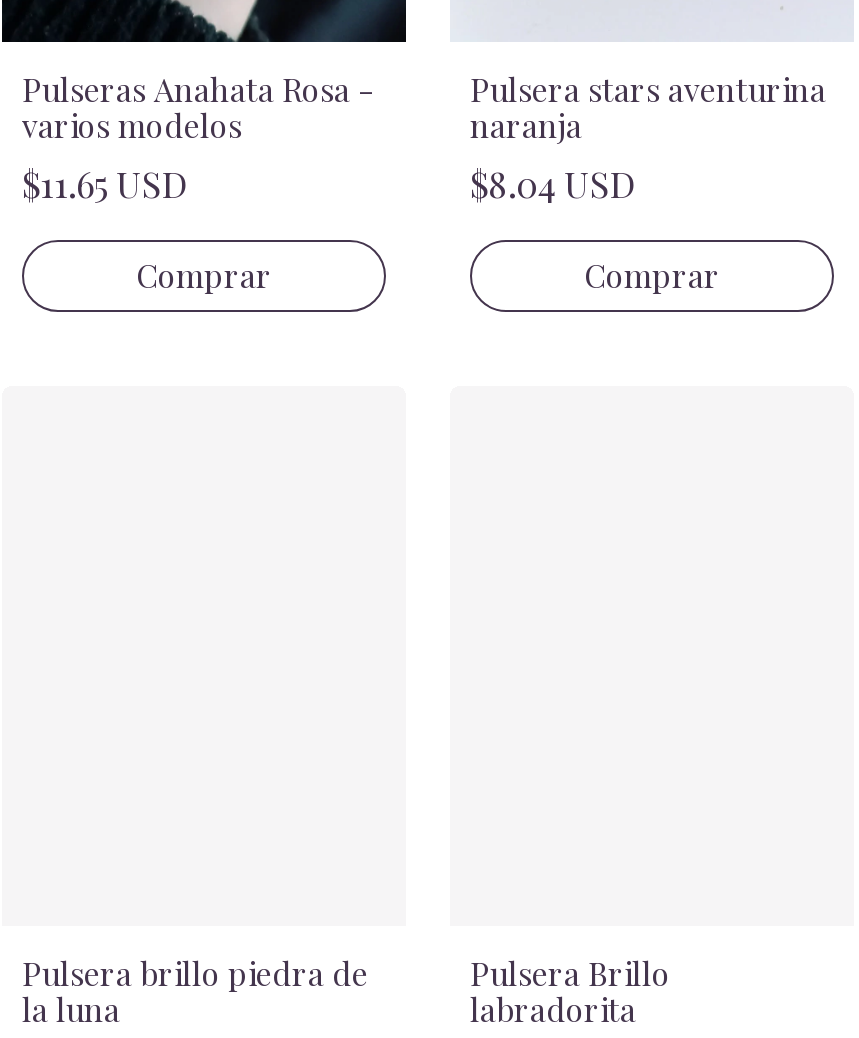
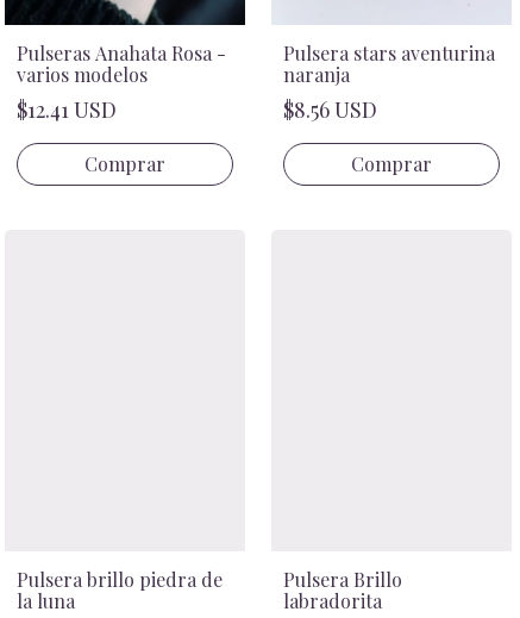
[22,160,188,208] $11.65 USD -> [17,95,117,124] $12.41 USD
[470,160,636,208] $8.04 USD -> [283,95,377,124] $8.56 USD

